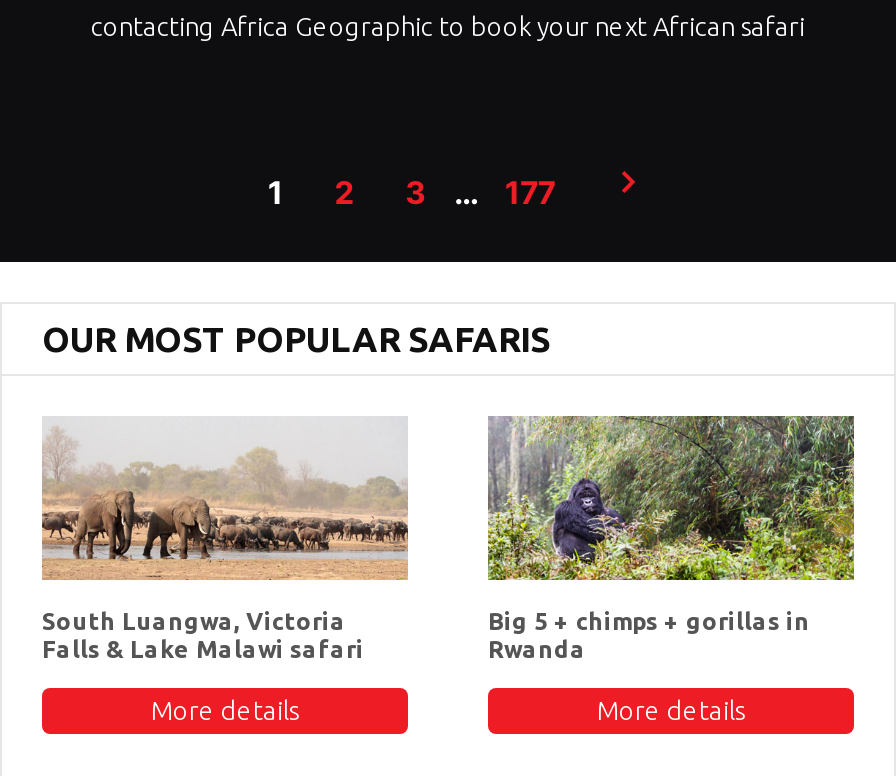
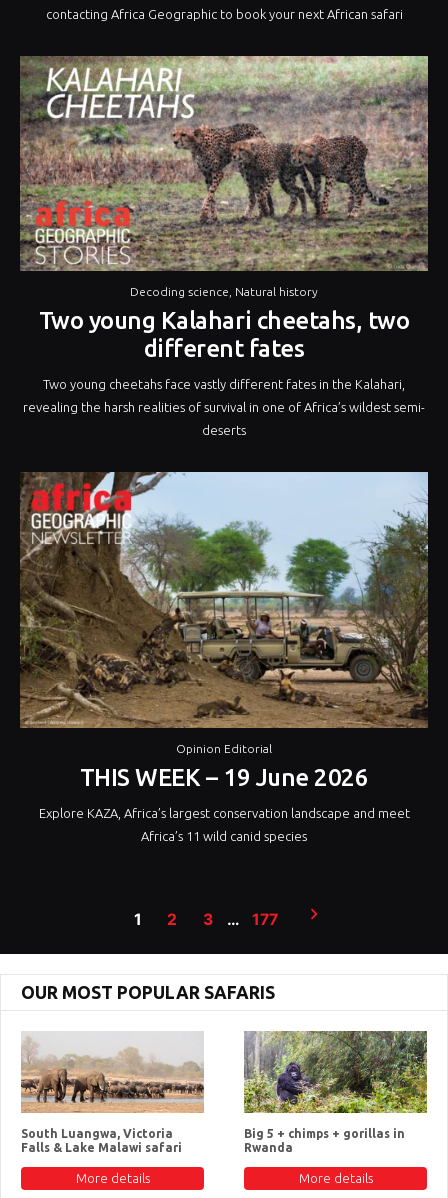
none -> [19,55,429,437] [image] | Decoding science, Natural history | Two young Kalahari cheetahs, two | different fates | Two young cheetahs face vastly different fates in the Kalahari, | revealing the harsh realities of survival in one of Africa’s wildest semi- | deserts
none -> [19,471,429,843] [image] | Opinion Editorial | THIS WEEK – 19 June 2026 | Explore KAZA, Africa’s largest conservation landscape and meet | Africa’s 11 wild canid species

